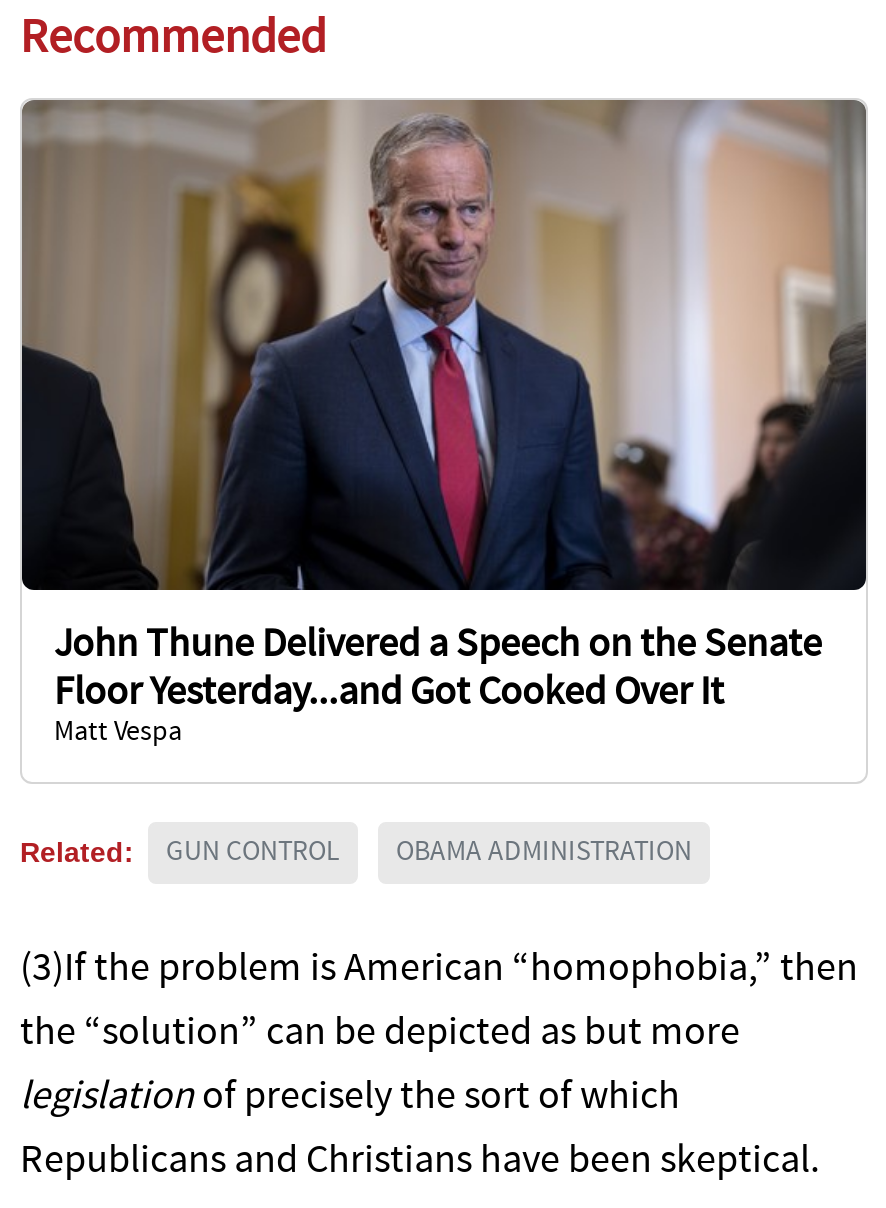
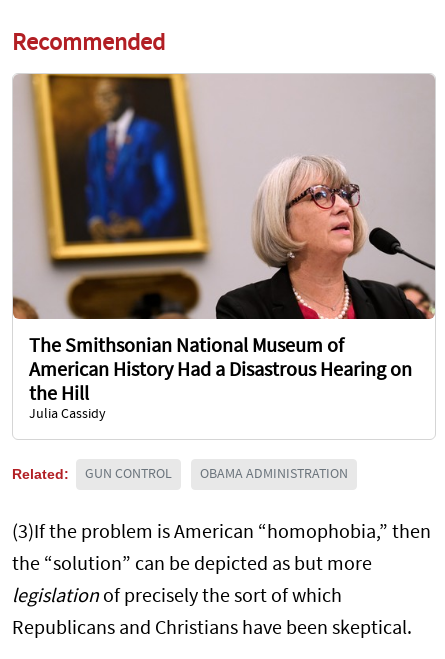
[20,98,868,747] [image] | John Thune Delivered a Speech on the Senate | Floor Yesterday...and Got Cooked Over It | Matt Vespa -> [12,73,436,422] [image] | The Smithsonian National Museum of | American History Had a Disastrous Hearing on | the Hill | Julia Cassidy

